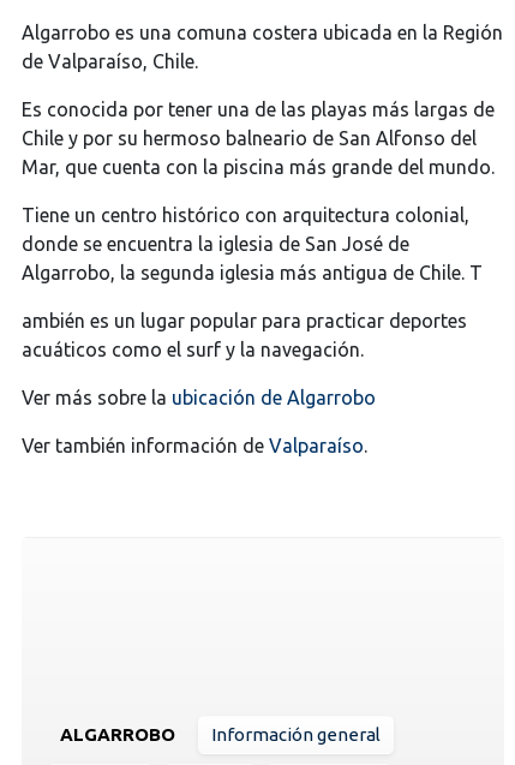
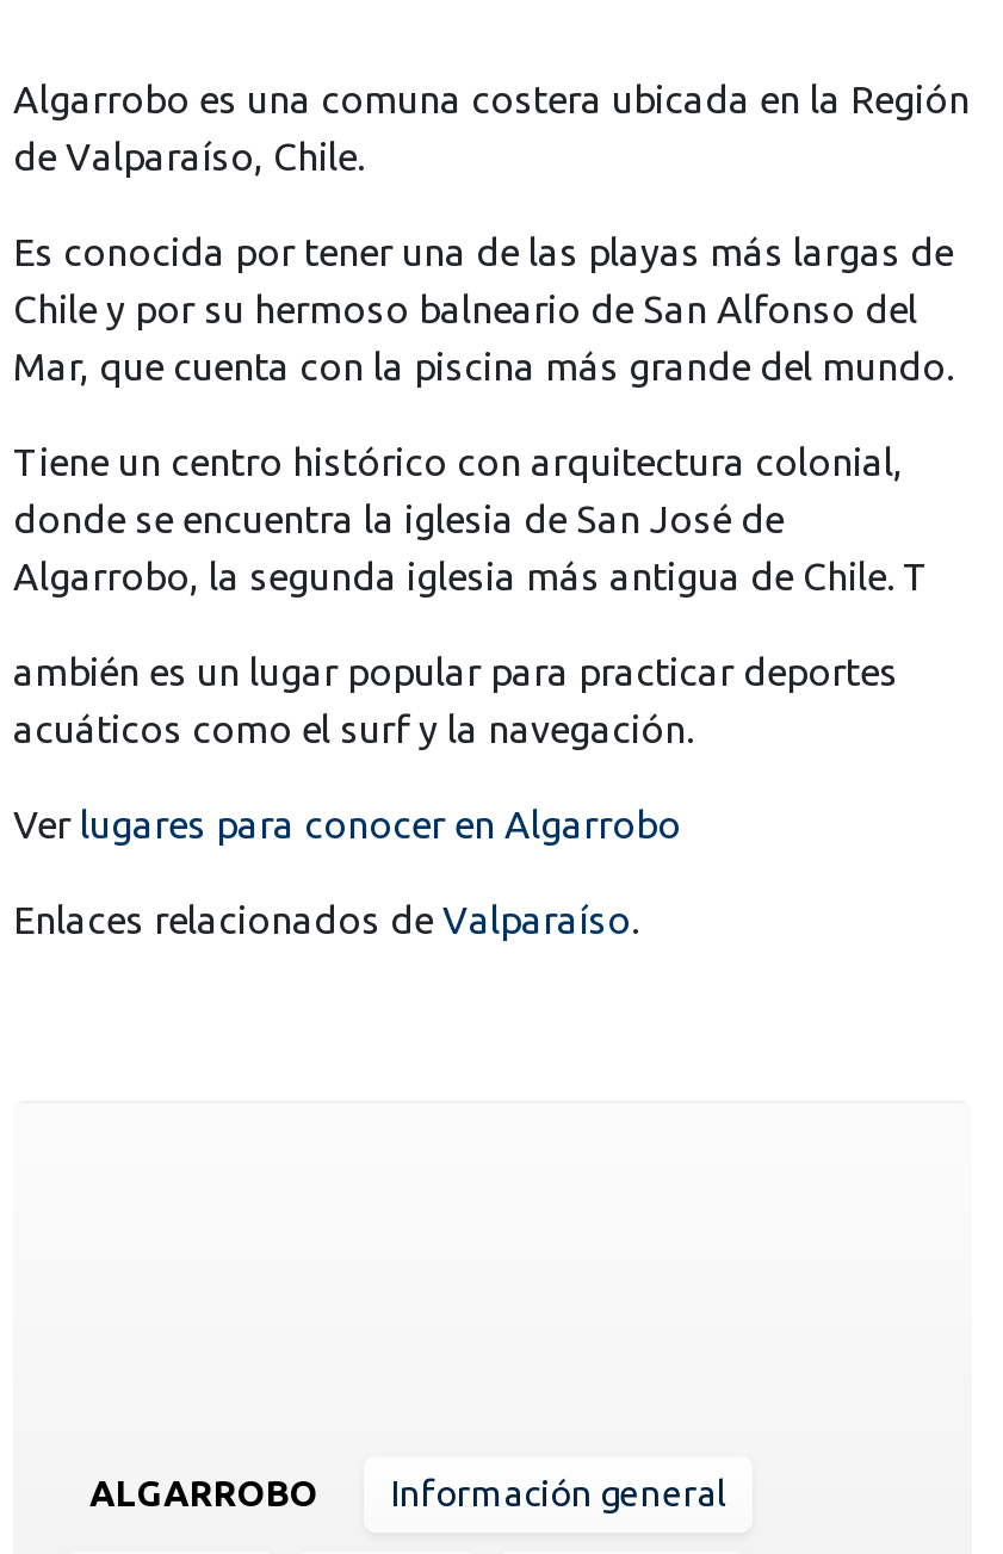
[22,387,376,408] Ver más sobre la ubicación de Algarrobo -> [13,802,681,845] Ver lugares para conocer en Algarrobo
[22,435,367,456] Ver también información de Valparaíso. -> [13,898,638,941] Enlaces relacionados de Valparaíso.

